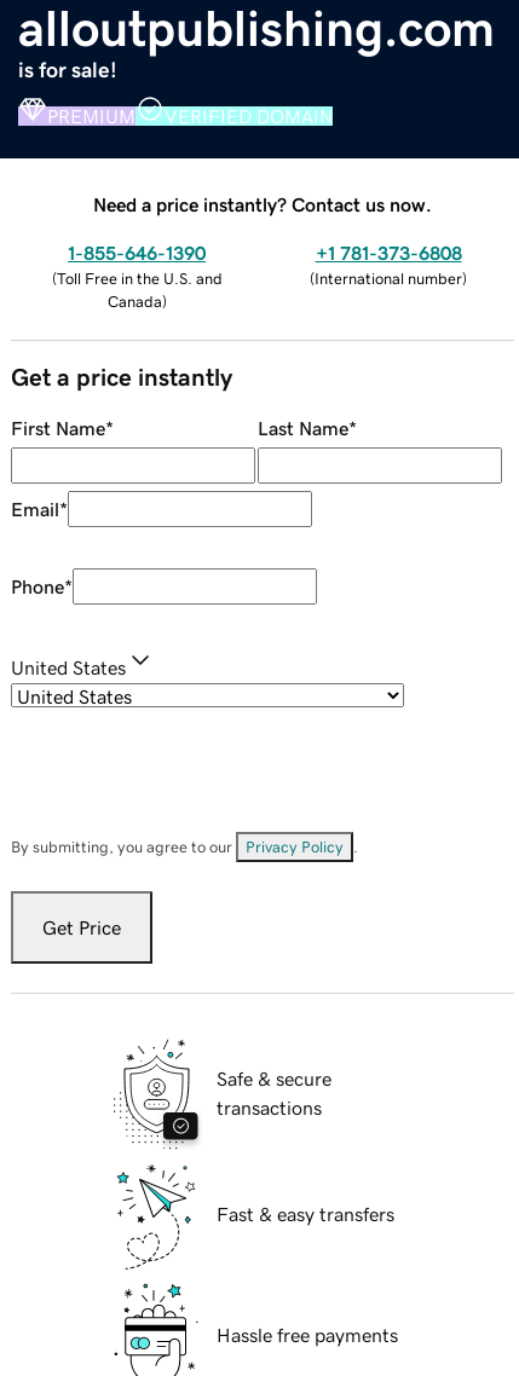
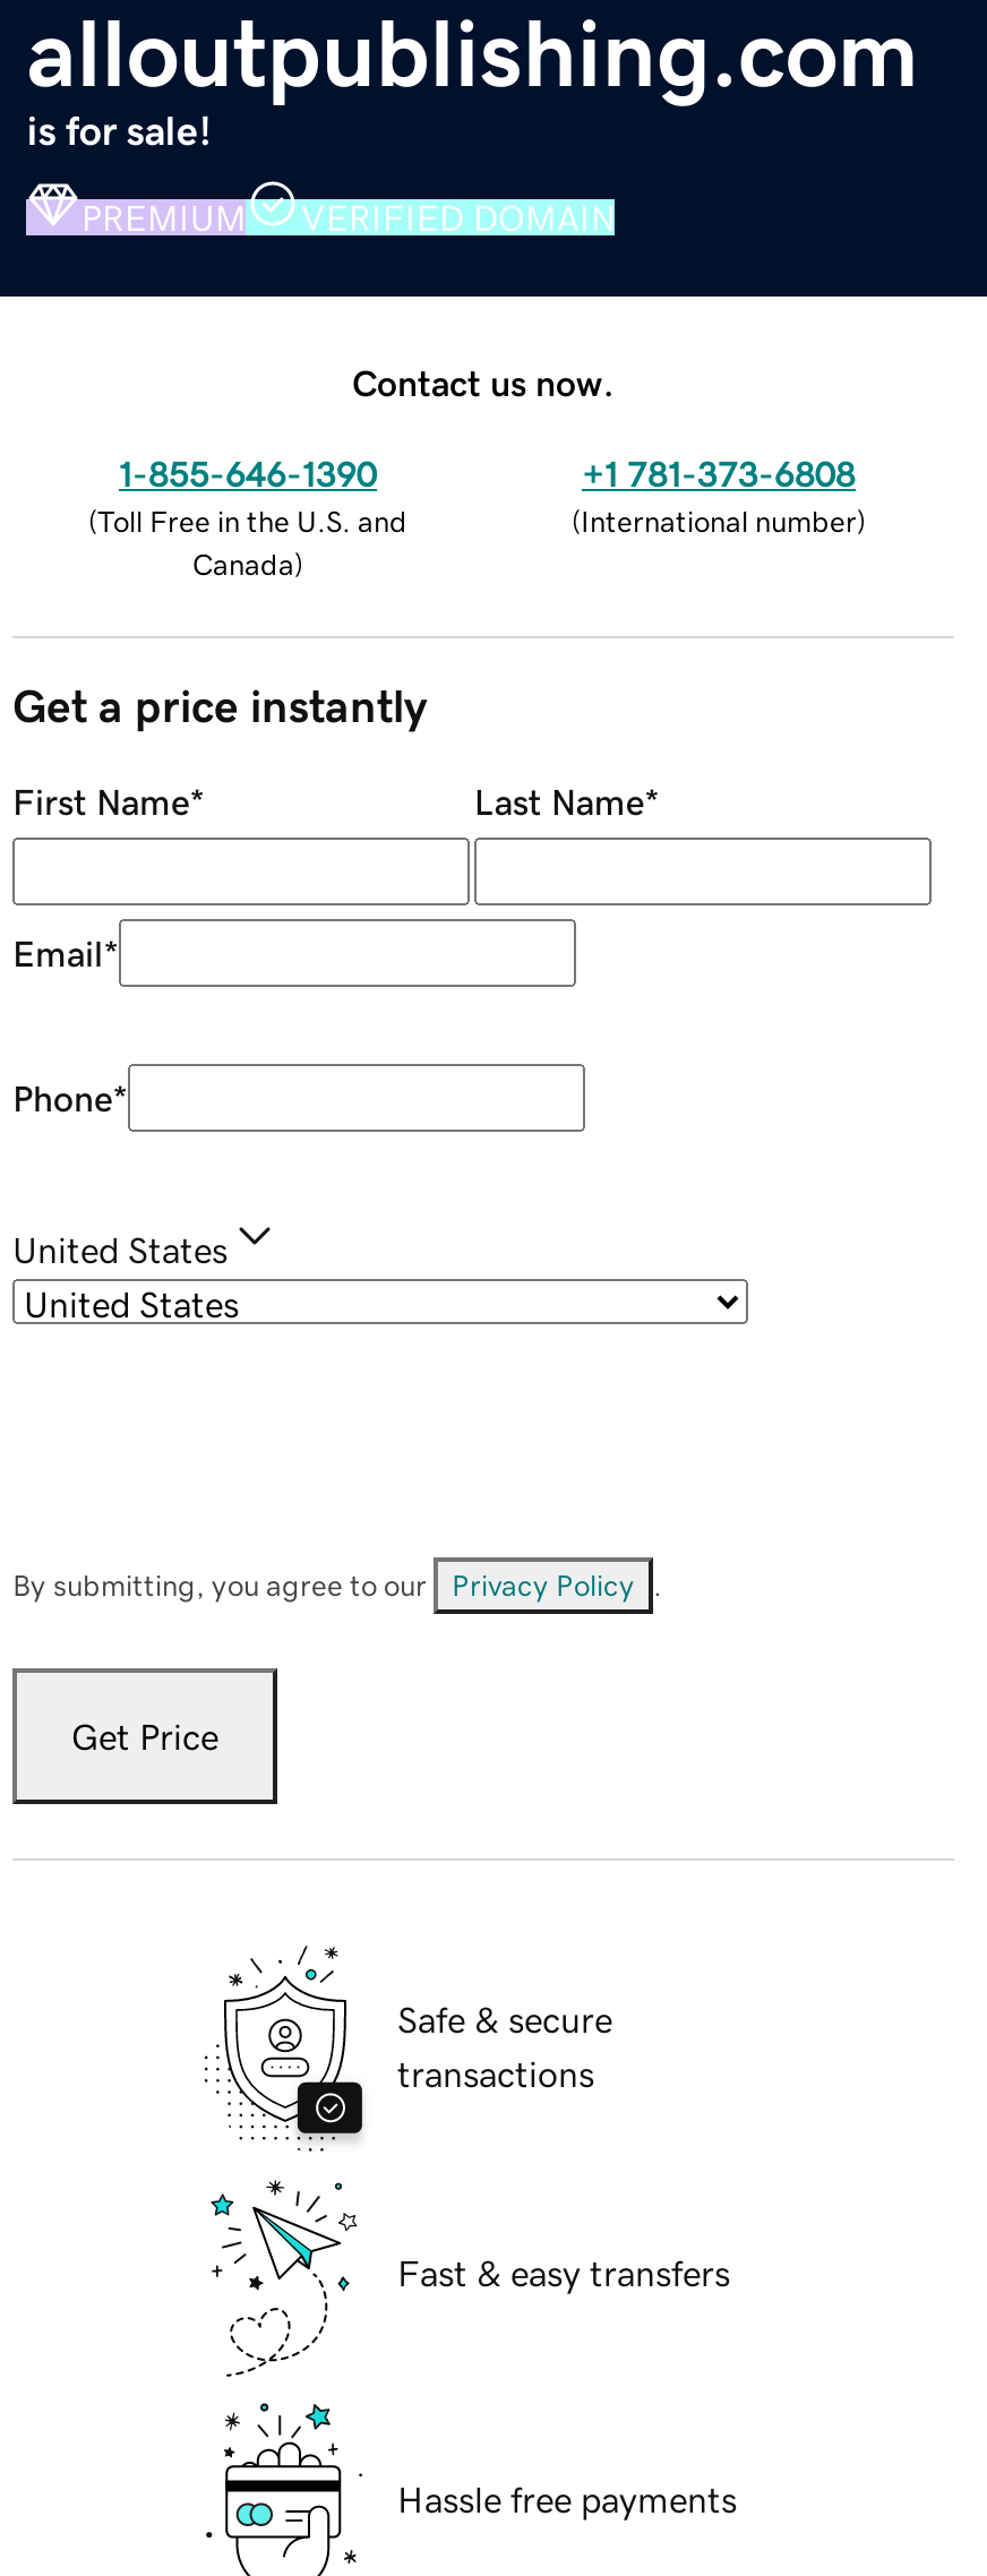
[93,194,432,214] Need a price instantly? Contact us now. -> [352,364,615,400] Contact us now.

